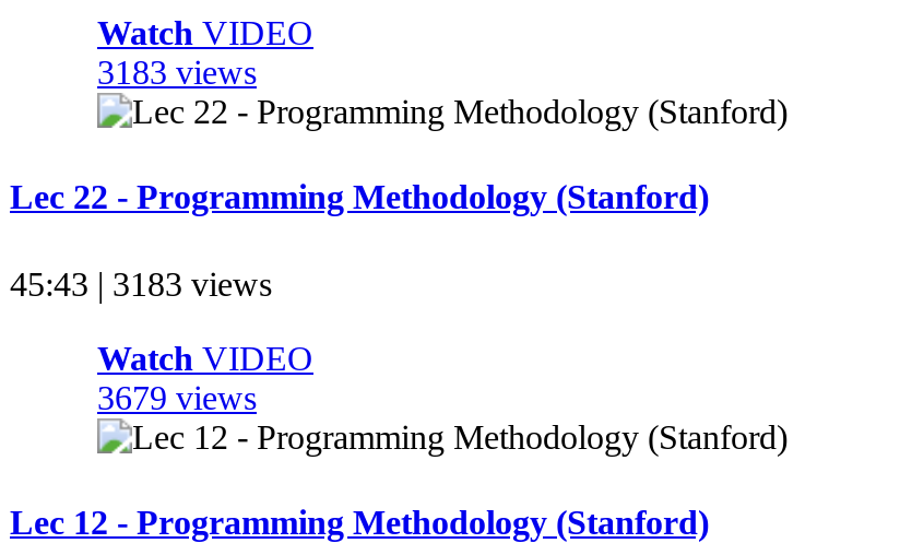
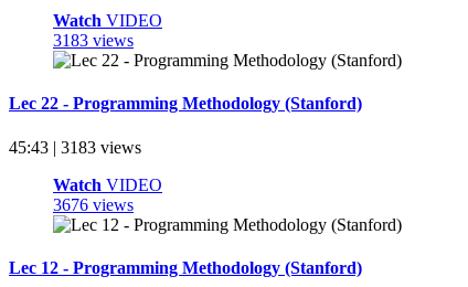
[97,378,257,415] 3679 views -> [53,195,134,214] 3676 views

